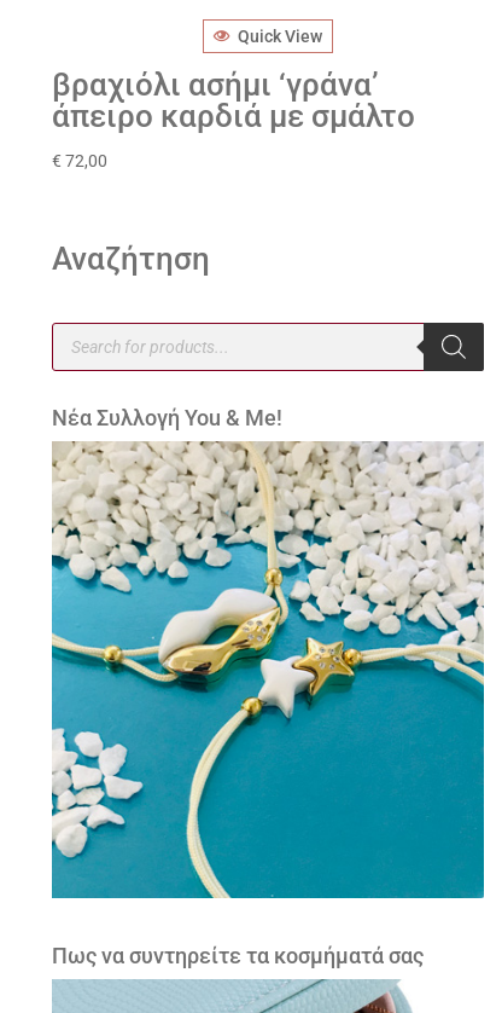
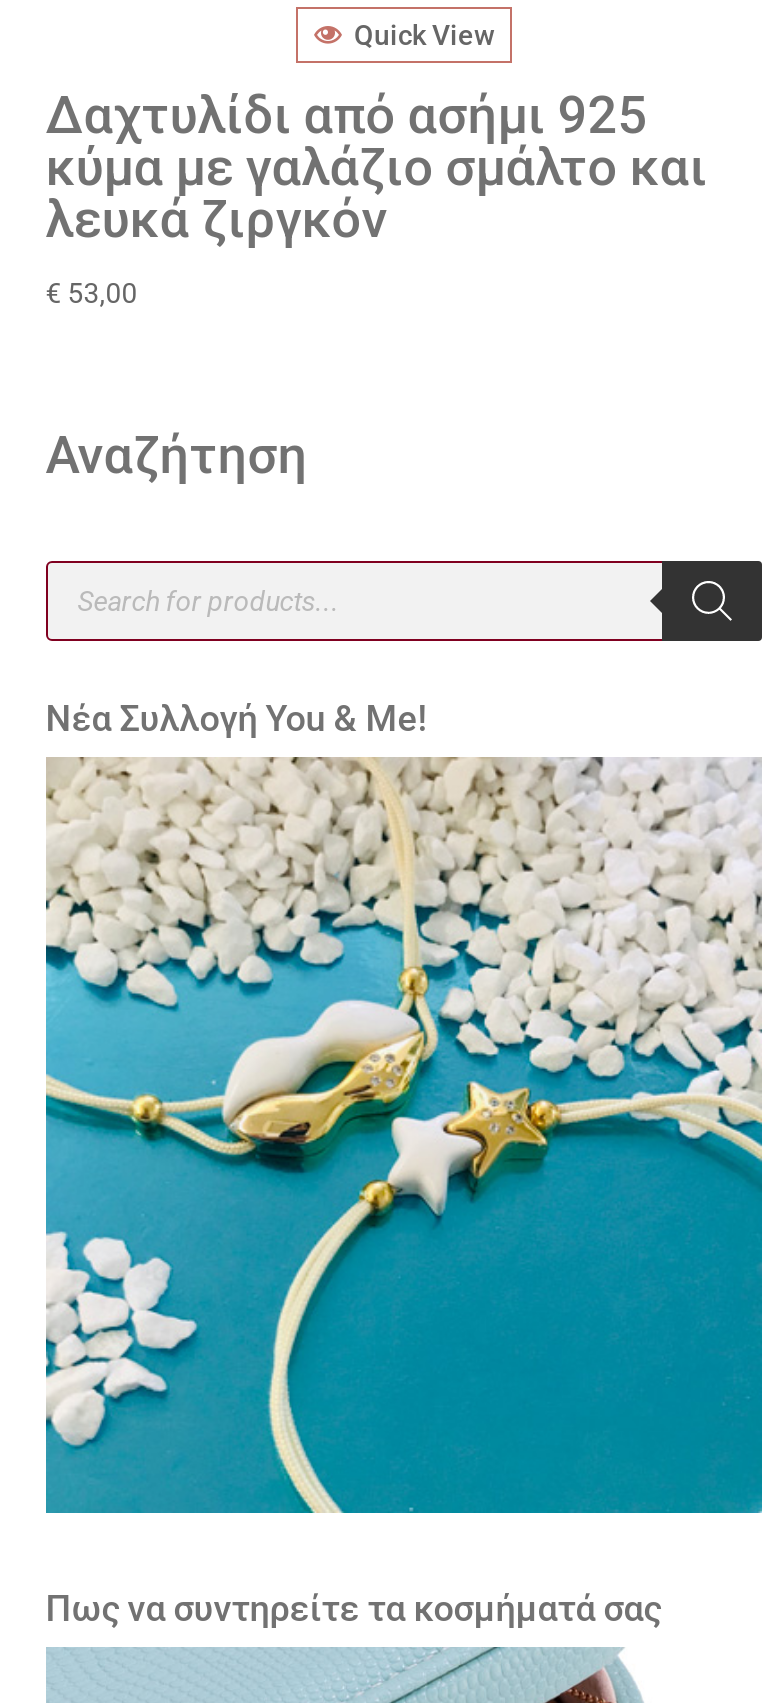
[52,67,415,135] βραχιόλι ασήμι ‘γράνα’ | άπειρο καρδιά με σμάλτο -> [46,86,708,250] Δαχτυλίδι από ασήμι 925 | κύμα με γαλάζιο σμάλτο και | λευκά ζιργκόν
[52,152,107,171] €72,00 -> [46,278,138,310] €53,00

